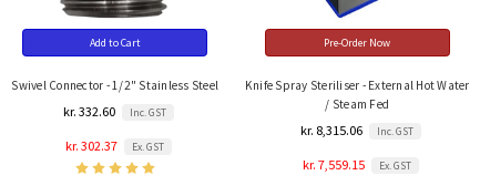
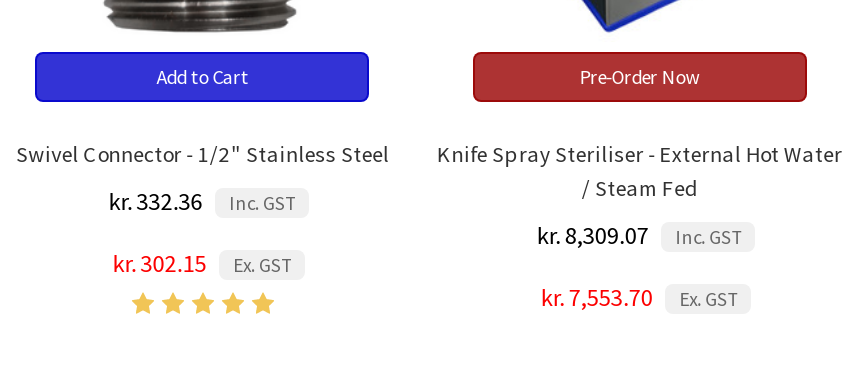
[63,103,166,119] kr. 332.60 Inc. GST -> [108,186,295,216] kr. 332.36 Inc. GST
[300,122,414,138] kr. 8,315.06 Inc. GST -> [537,220,741,250] kr. 8,309.07 Inc. GST
[65,138,164,154] kr. 302.37 Ex. GST -> [112,249,291,279] kr. 302.15 Ex. GST
[302,157,411,173] kr. 7,559.15 Ex. GST -> [541,283,737,313] kr. 7,553.70 Ex. GST

